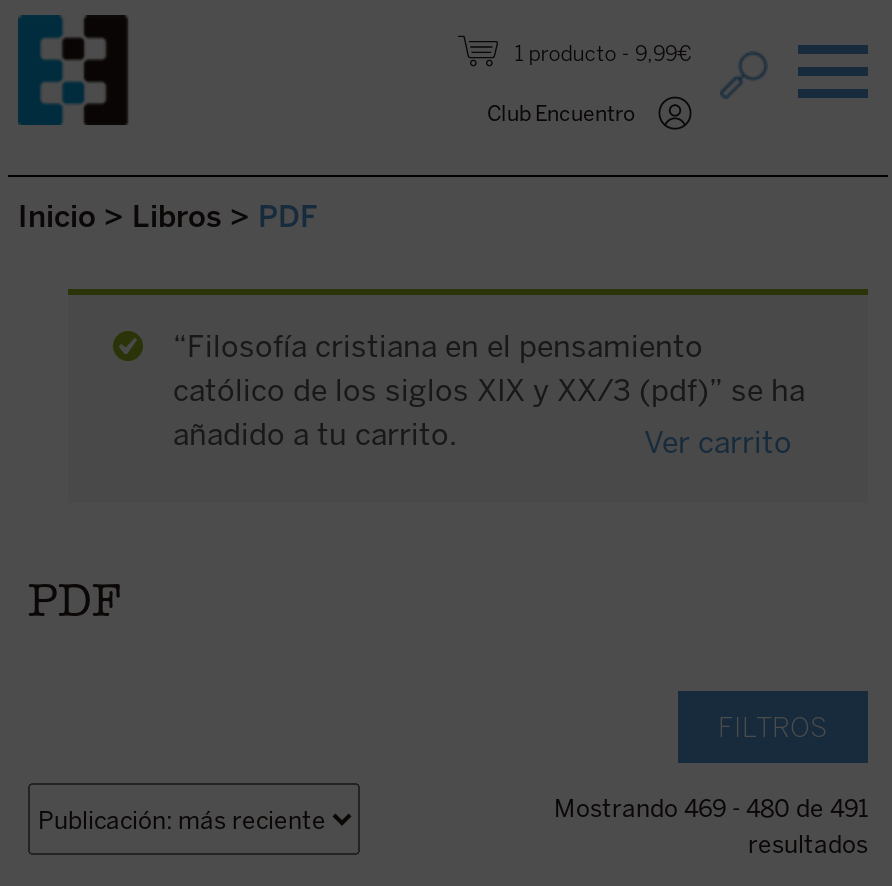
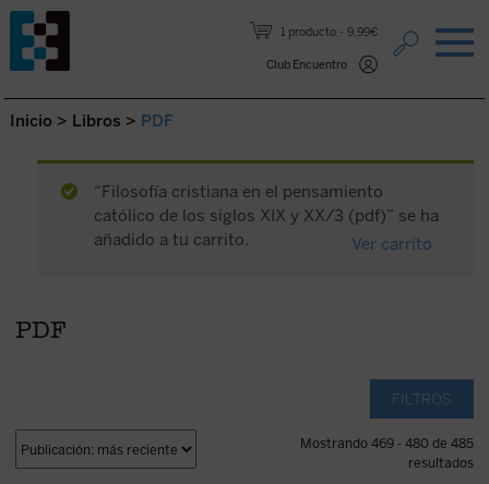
[554,795,868,823] Mostrando 469 - 480 de 491 -> [300,436,474,451] Mostrando 469 - 480 de 485

